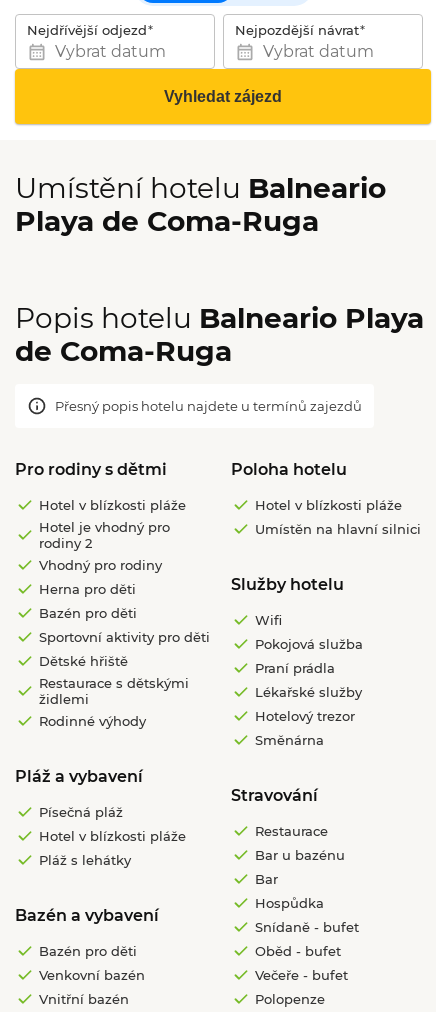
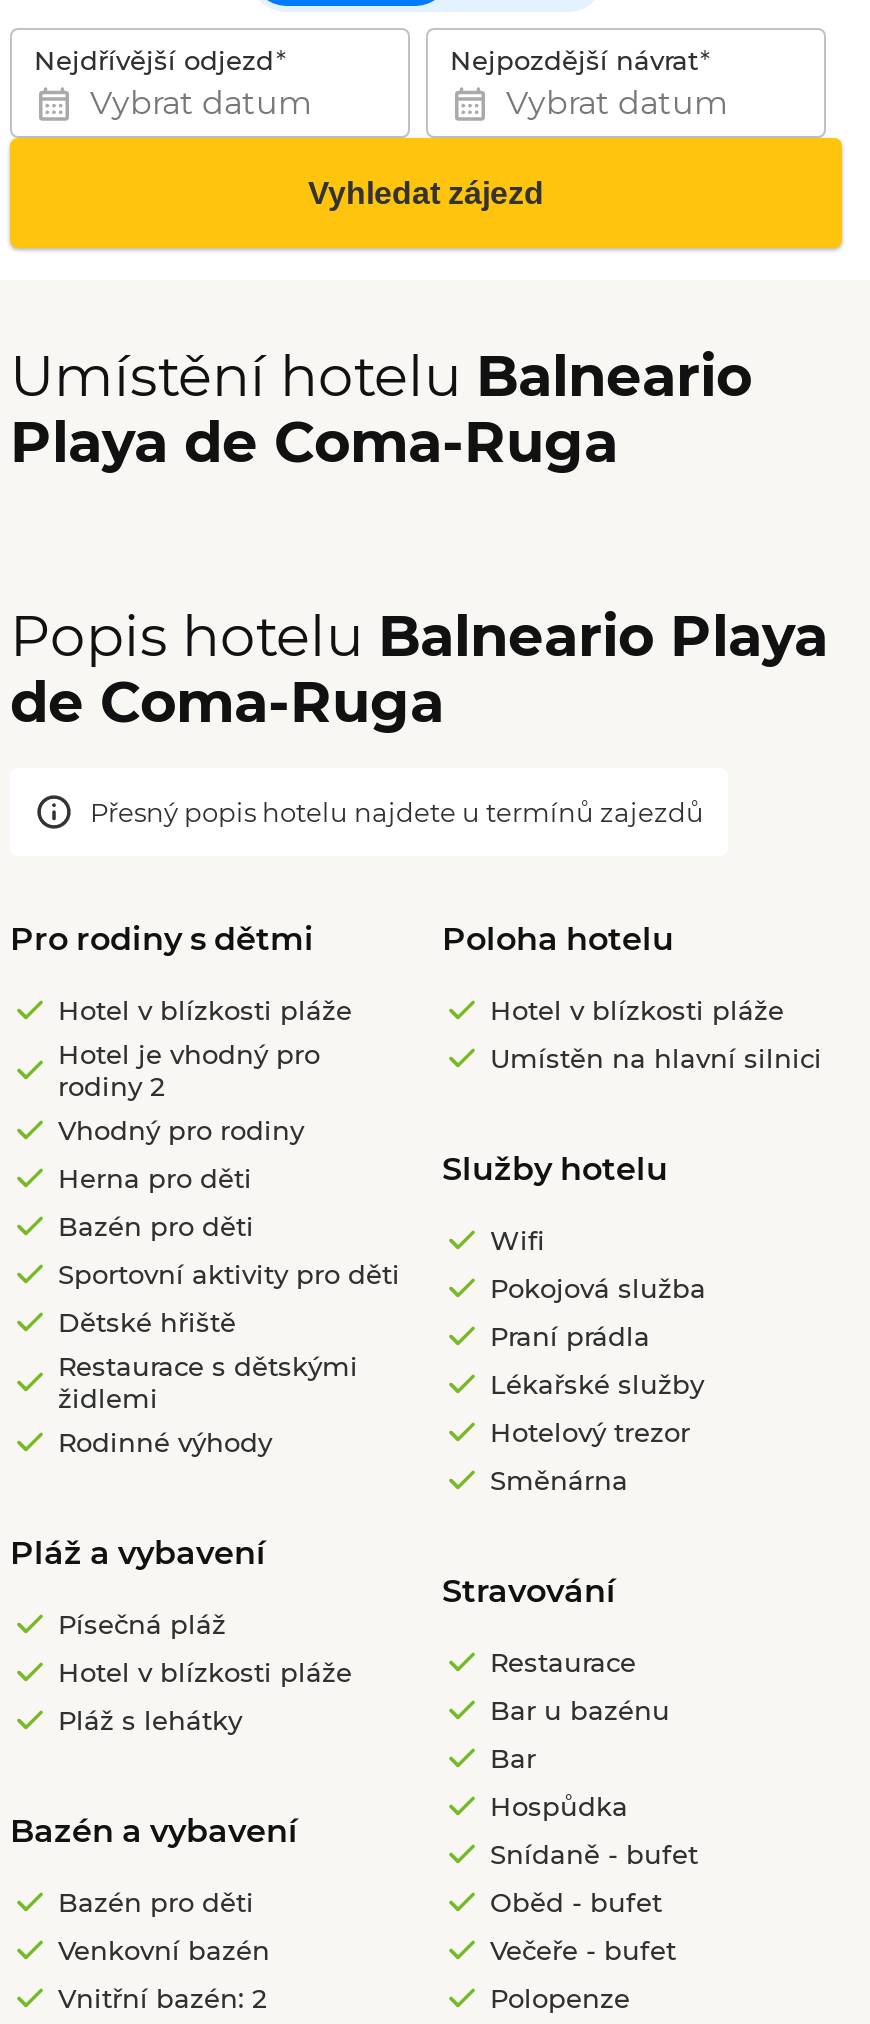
[39,991,129,1007] Vnitřní bazén -> [58,1982,266,2014] Vnitřní bazén: 2

